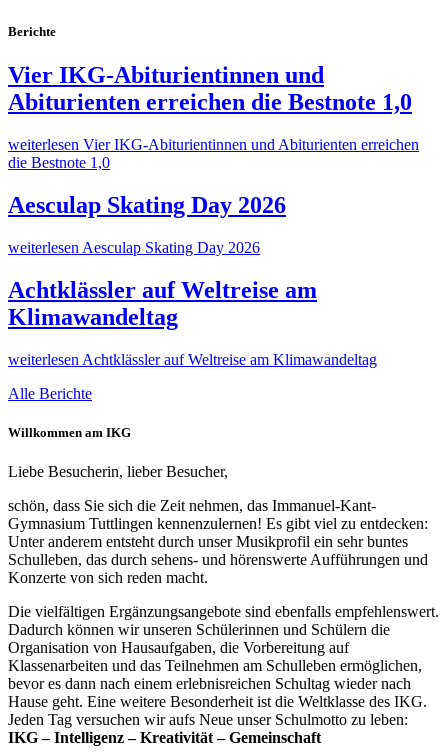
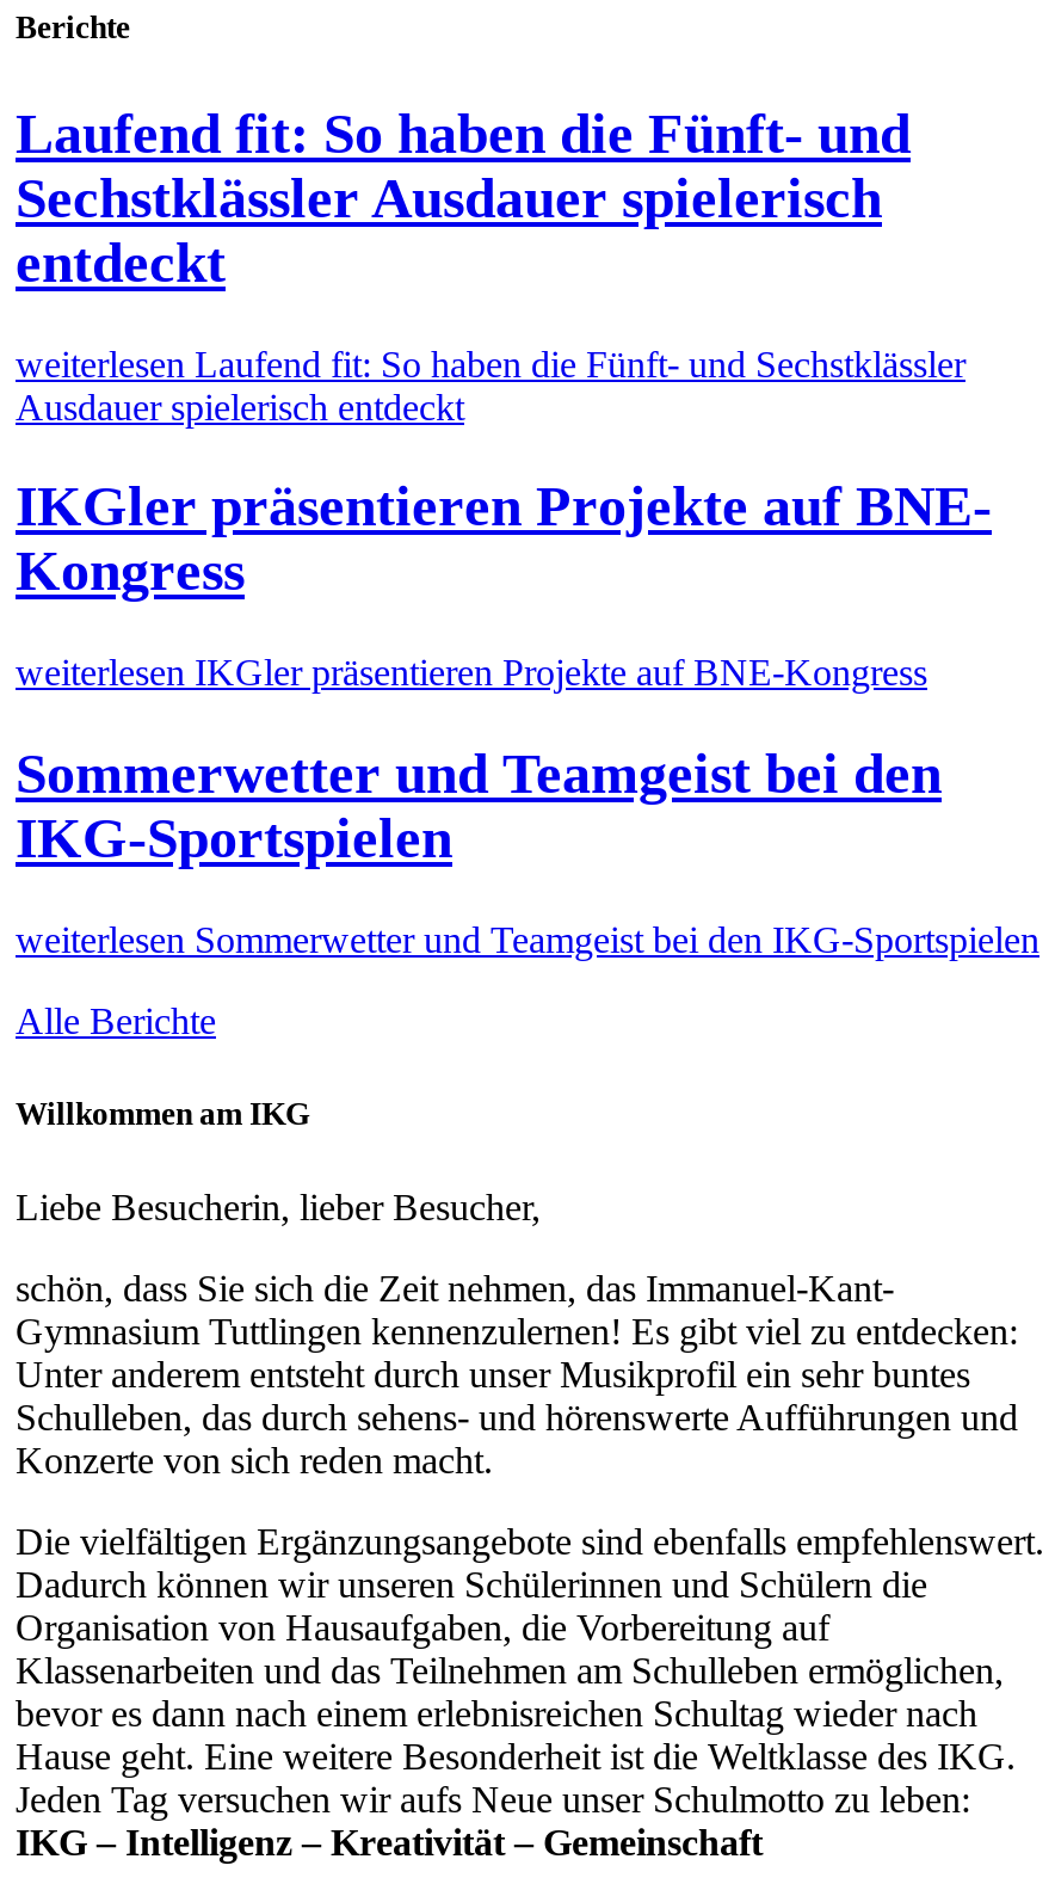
[8,62,412,115] Vier IKG-Abiturientinnen und | Abiturienten erreichen die Bestnote 1,0 -> [16,101,911,292] Laufend fit: So haben die Fünft- und | Sechstklässler Ausdauer spielerisch | entdeckt
[8,136,419,171] weiterlesen Vier IKG-Abiturientinnen und Abiturienten erreichen | die Bestnote 1,0 -> [16,342,965,426] weiterlesen Laufend fit: So haben die Fünft- und Sechstklässler | Ausdauer spielerisch entdeckt
[8,192,286,218] Aesculap Skating Day 2026 -> [16,476,992,602] IKGler präsentieren Projekte auf BNE- | Kongress
[8,239,260,256] weiterlesen Aesculap Skating Day 2026 -> [16,652,927,693] weiterlesen IKGler präsentieren Projekte auf BNE-Kongress
[8,277,317,330] Achtklässler auf Weltreise am | Klimawandeltag -> [16,743,942,869] Sommerwetter und Teamgeist bei den | IKG-Sportspielen
[8,351,377,368] weiterlesen Achtklässler auf Weltreise am Klimawandeltag -> [16,919,1039,960] weiterlesen Sommerwetter und Teamgeist bei den IKG-Sportspielen

